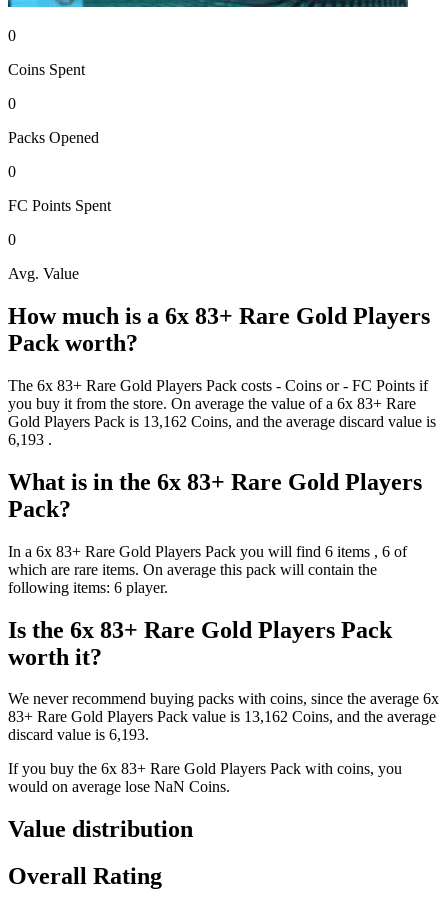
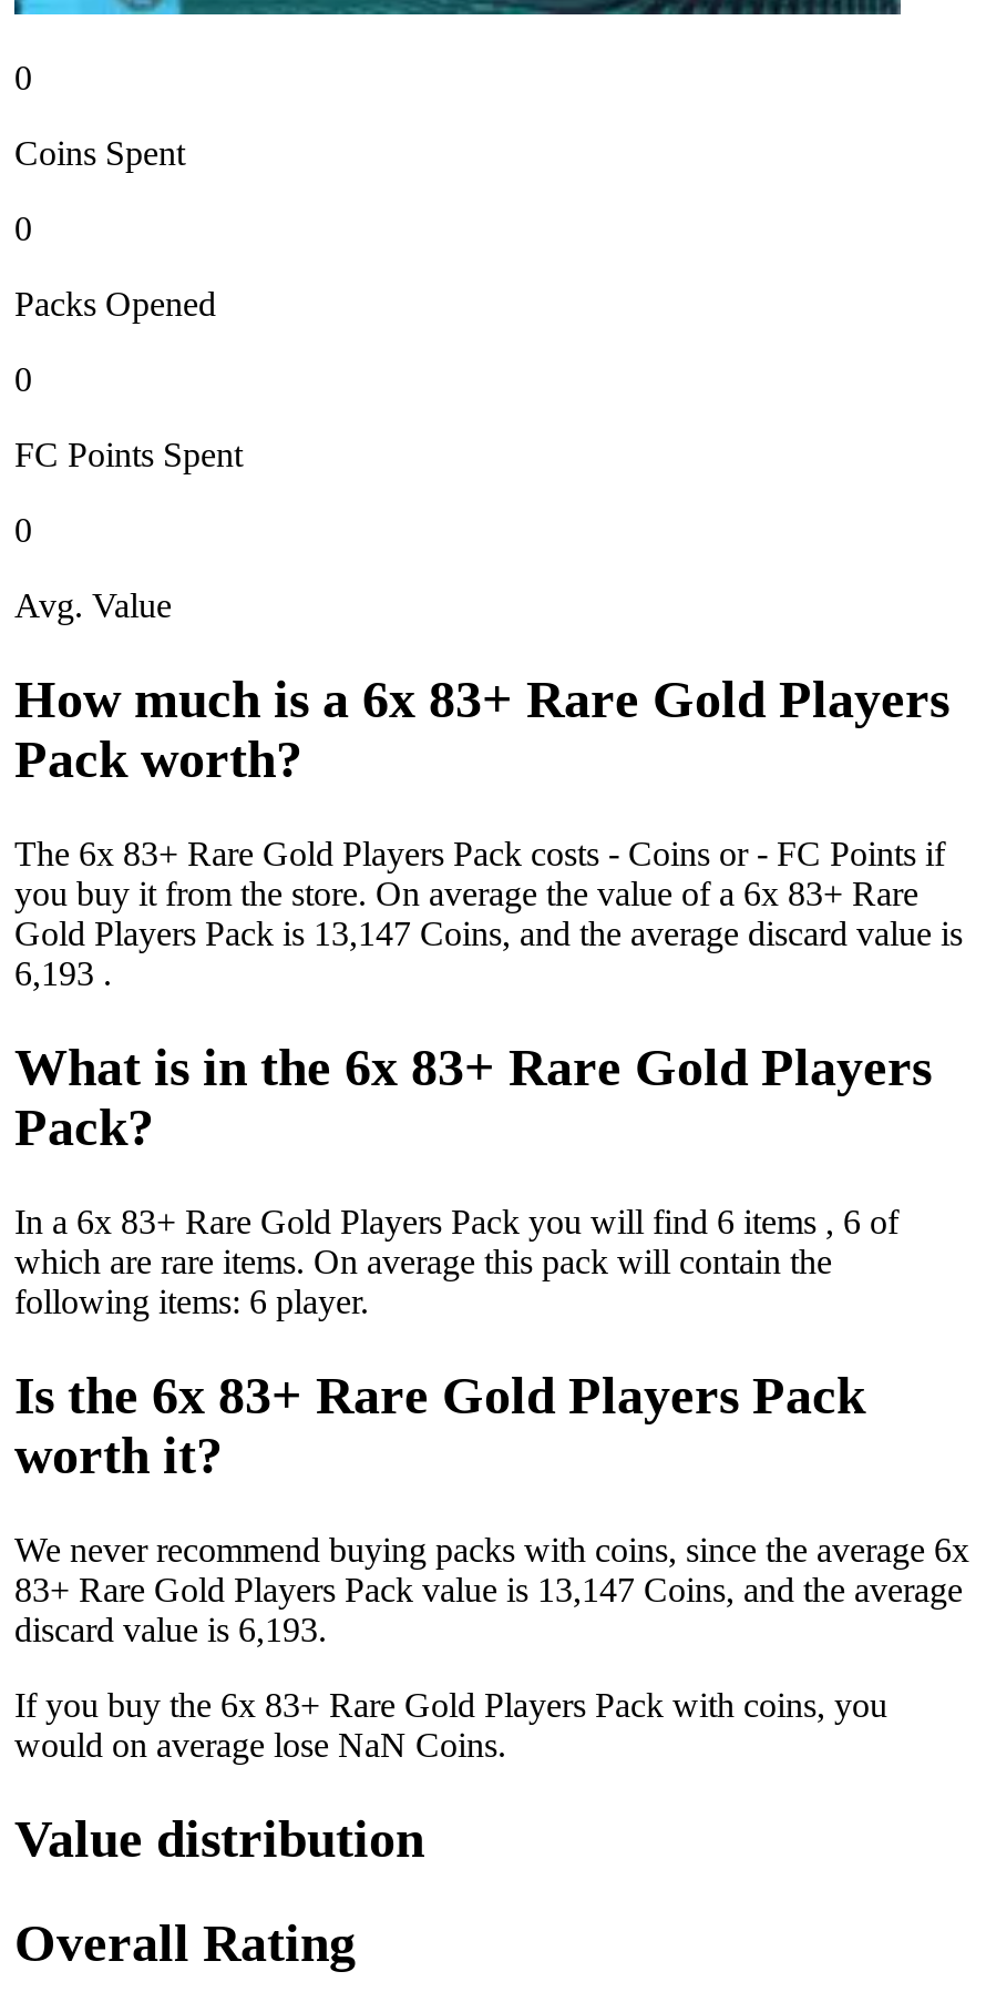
[8,413,436,430] Gold Players Pack is 13,162 Coins, and the average discard value is -> [14,915,963,953] Gold Players Pack is 13,147 Coins, and the average discard value is
[8,708,436,725] 83+ Rare Gold Players Packvalue is 13,162 Coins, and the average -> [14,1571,963,1608] 83+ Rare Gold Players Packvalue is 13,147 Coins, and the average

